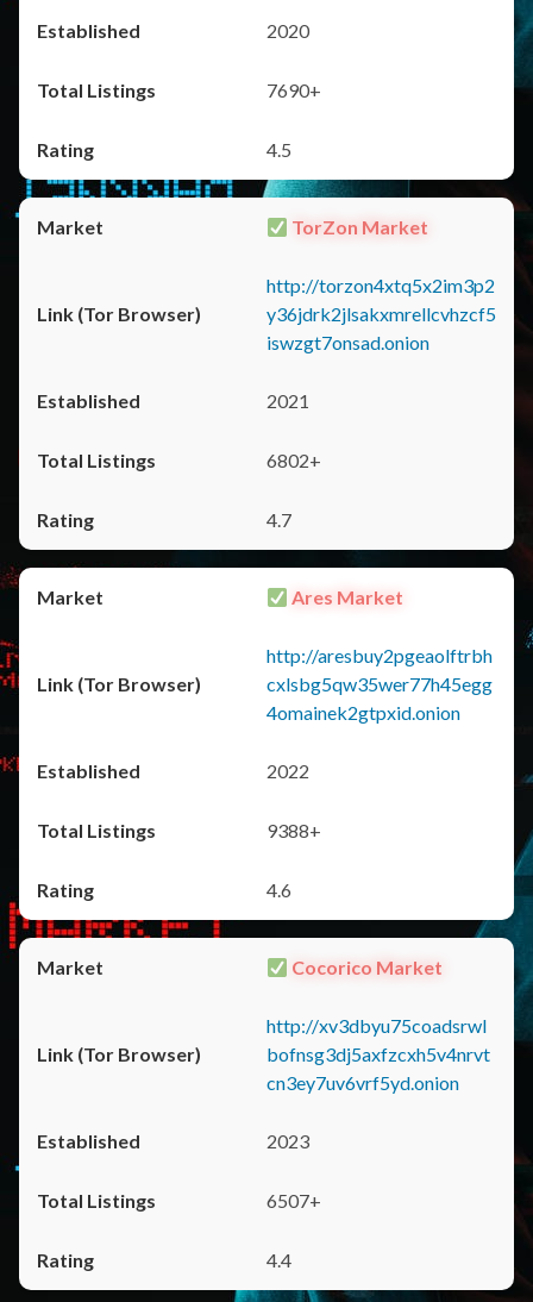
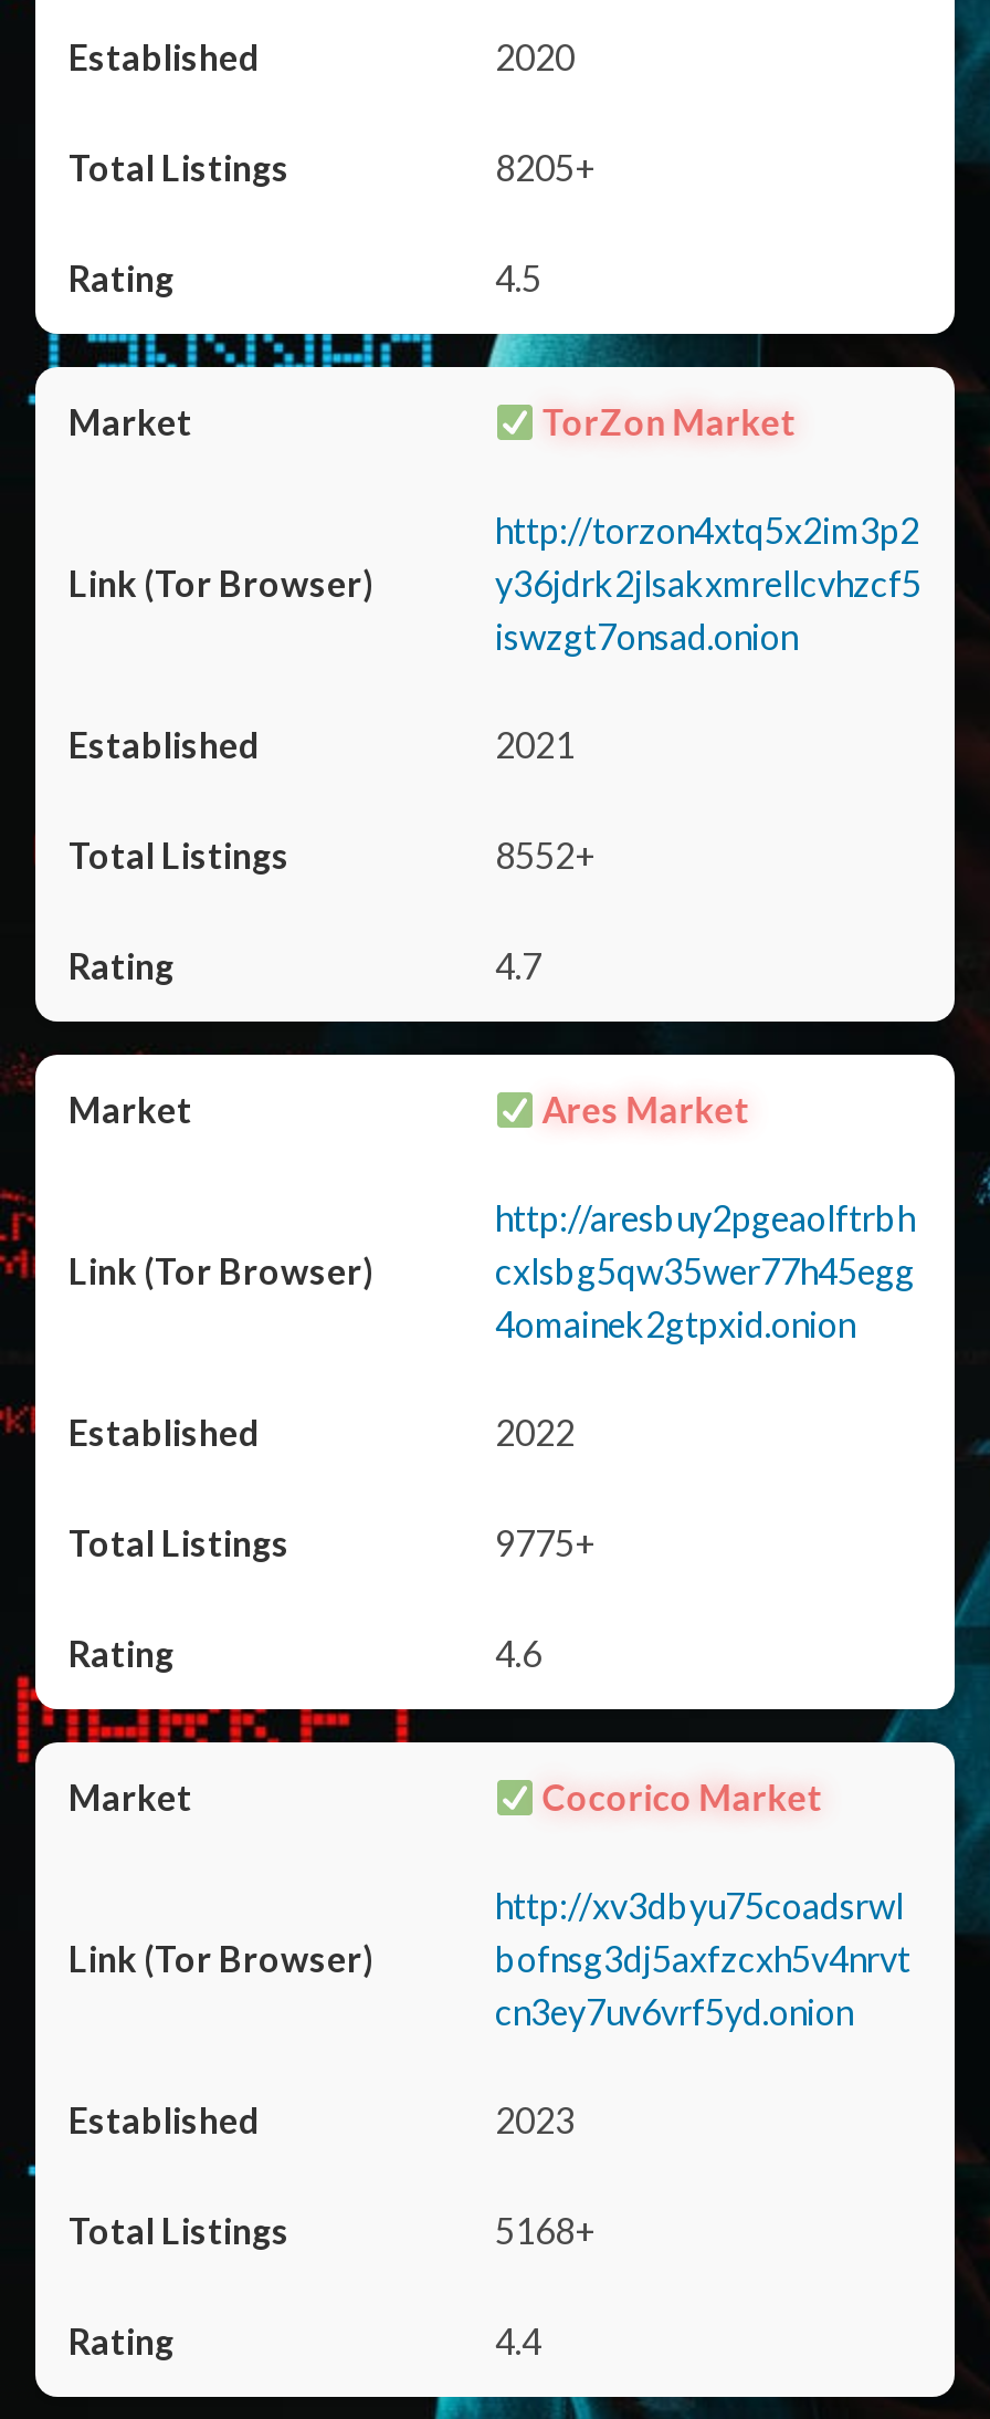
[266,79,321,101] 7690+ -> [495,146,597,188] 8205+
[266,449,321,471] 6802+ -> [495,834,597,876] 8552+
[266,819,321,841] 9388+ -> [495,1521,597,1563] 9775+
[266,1189,321,1212] 6507+ -> [495,2209,597,2251] 5168+

